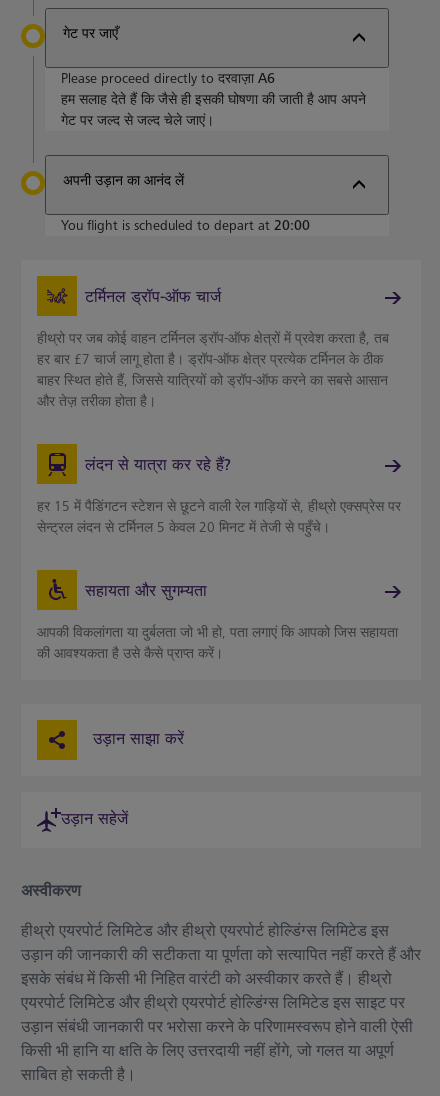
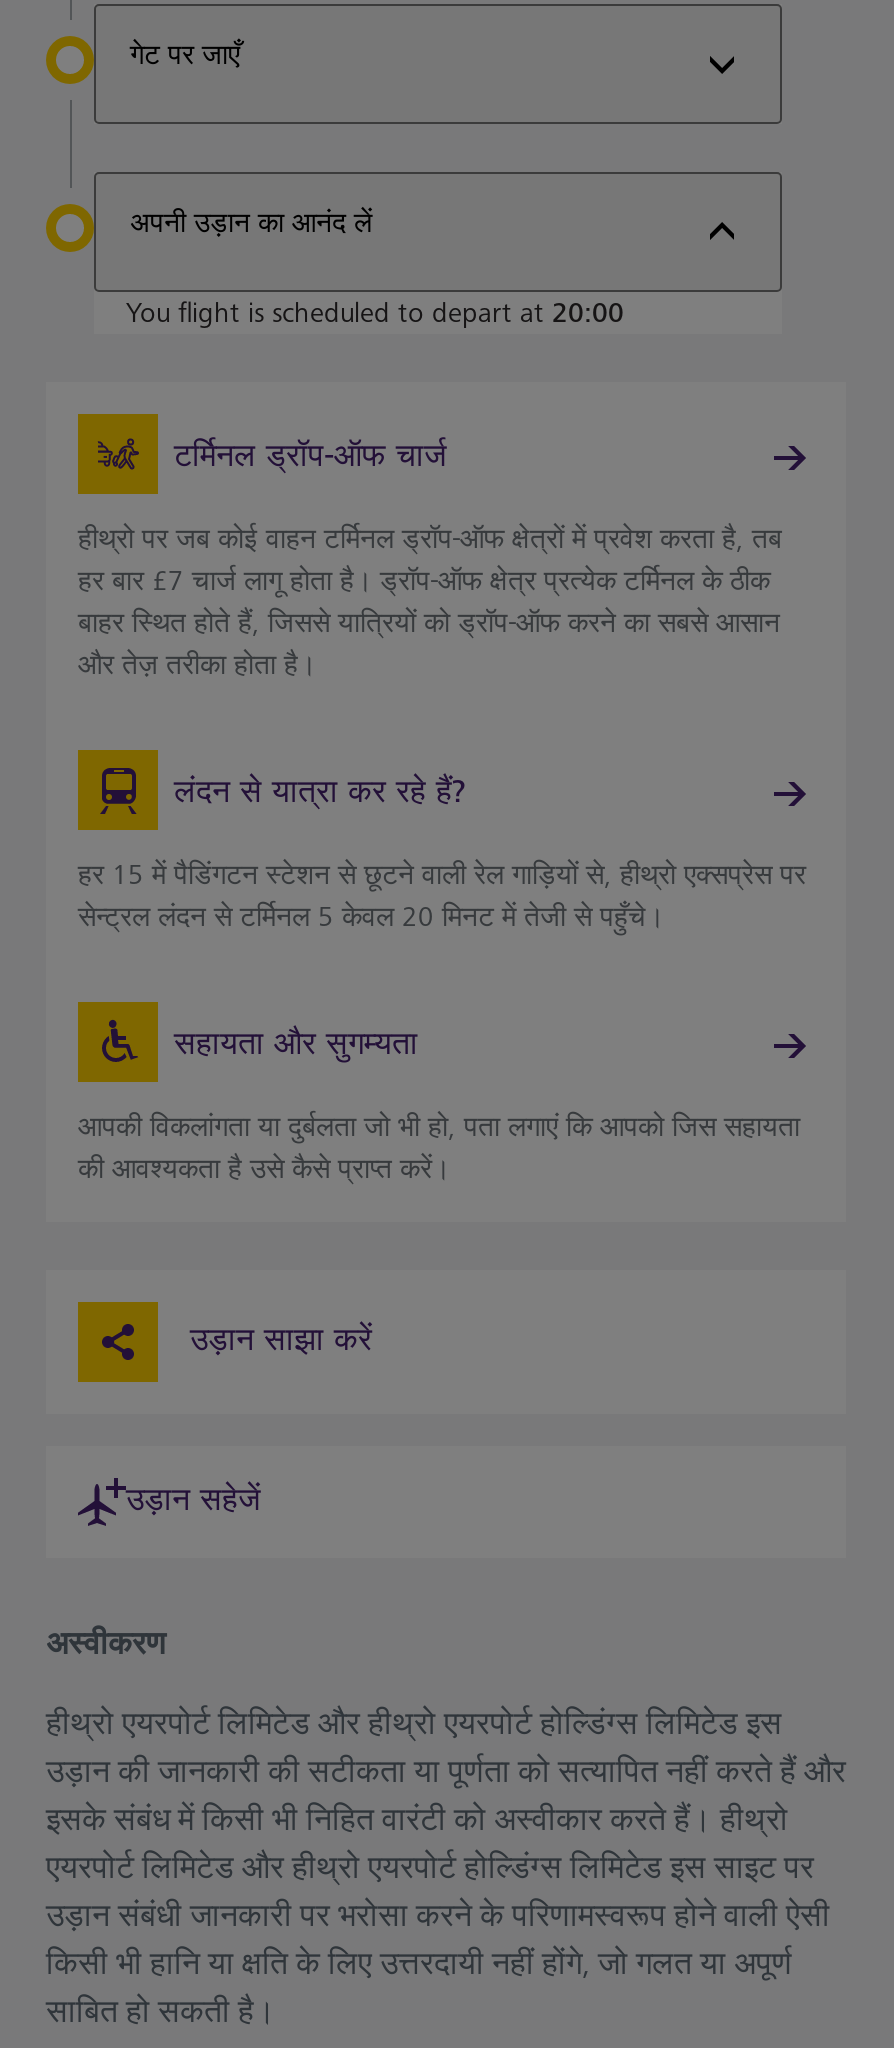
[61,70,366,129] Please proceed directly to दरवाज़ा A6 | हम सलाह देते हैं कि जैसे ही इसकी घोषणा की जाती है आप अपने | गेट पर जल्द से जल्द चेले जाएं। -> none

